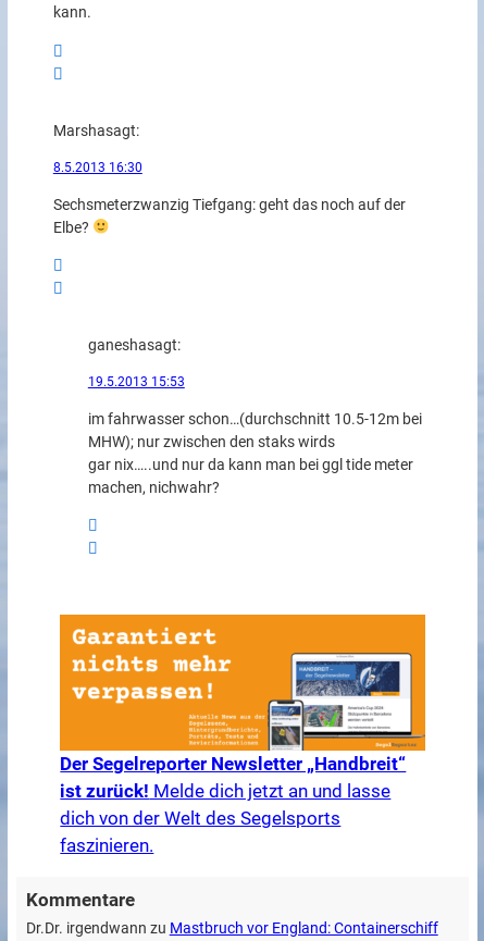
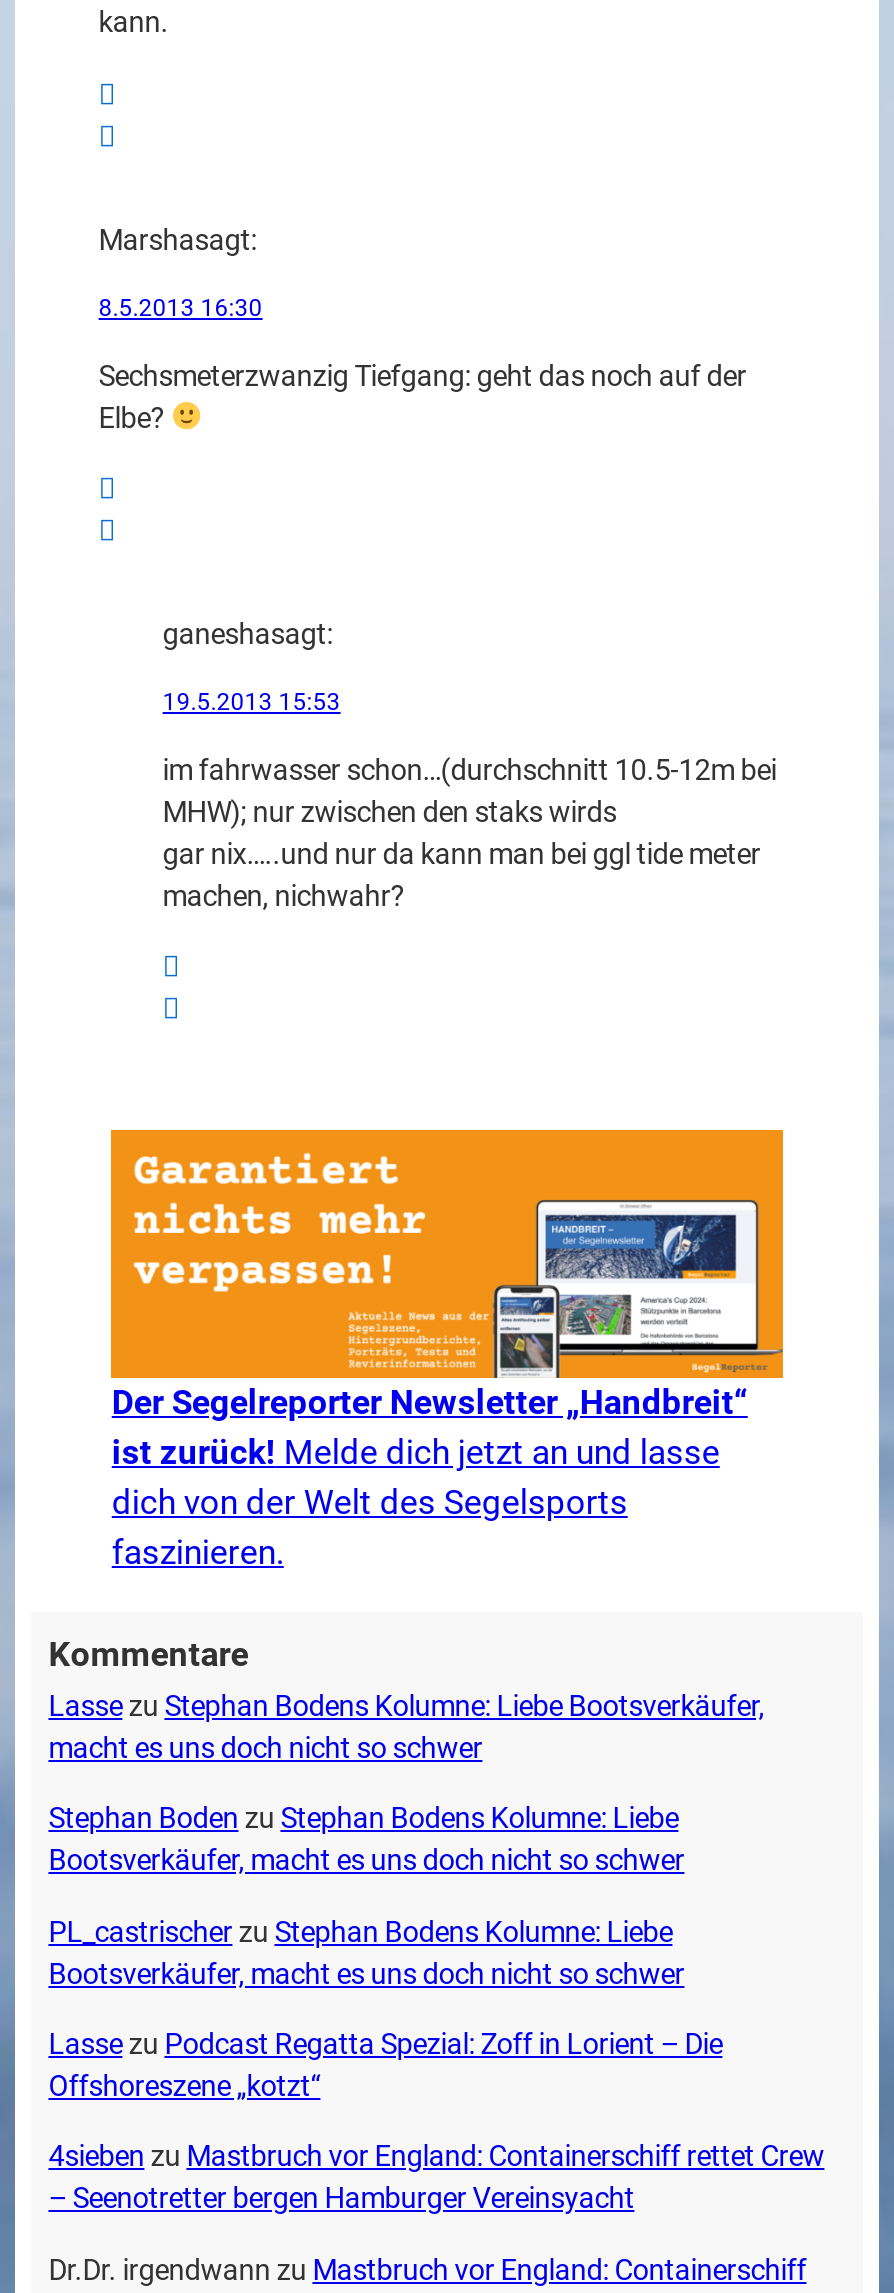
none -> [48,1690,824,2217] Lasse zu Stephan Bodens Kolumne: Liebe Bootsverkäufer, | macht es uns doch nicht so schwer | Stephan Boden zu Stephan Bodens Kolumne: Liebe | Bootsverkäufer, macht es uns doch nicht so schwer | PL_castrischer zu Stephan Bodens Kolumne: Liebe | Bootsverkäufer, macht es uns doch nicht so schwer | Lasse zu Podcast Regatta Spezial: Zoff in Lorient – Die | Offshoreszene „kotzt“ | 4sieben zu Mastbruch vor England: Containerschiff rettet Crew | – Seenotretter bergen Hamburger Vereinsyacht

